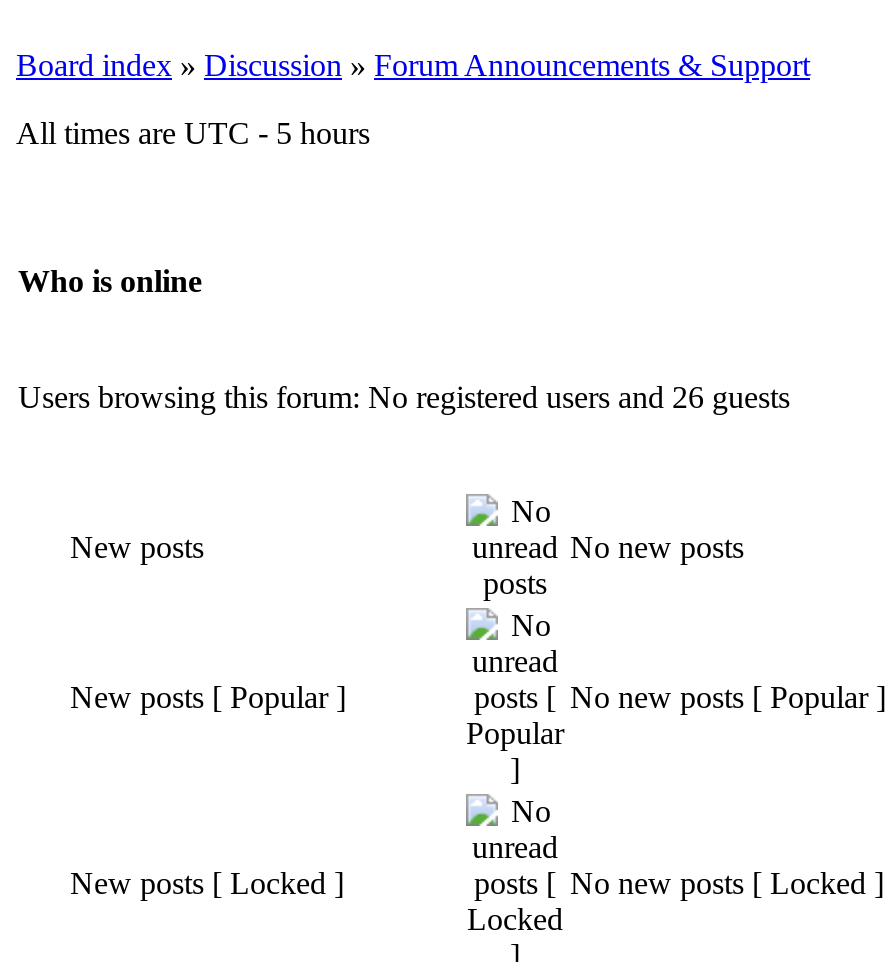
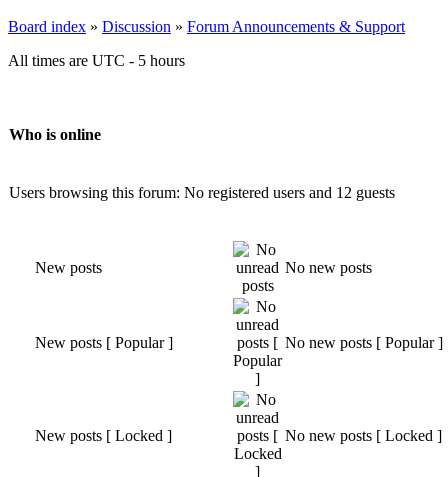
[18,380,790,414] Users browsing this forum: No registered users and 26 guests -> [9,184,395,201] Users browsing this forum: No registered users and 12 guests

